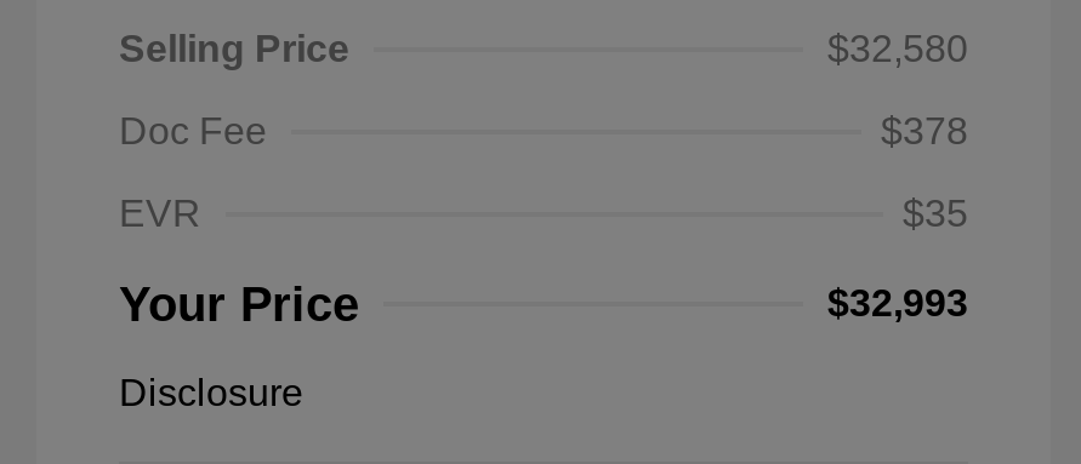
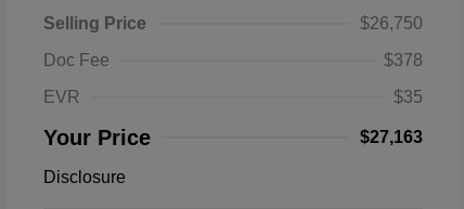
[827,28,968,69] $32,580 -> [360,14,423,32] $26,750
[827,282,968,323] $32,993 -> [360,128,423,146] $27,163

